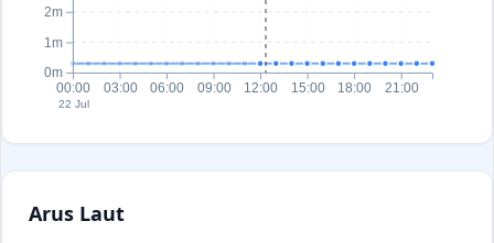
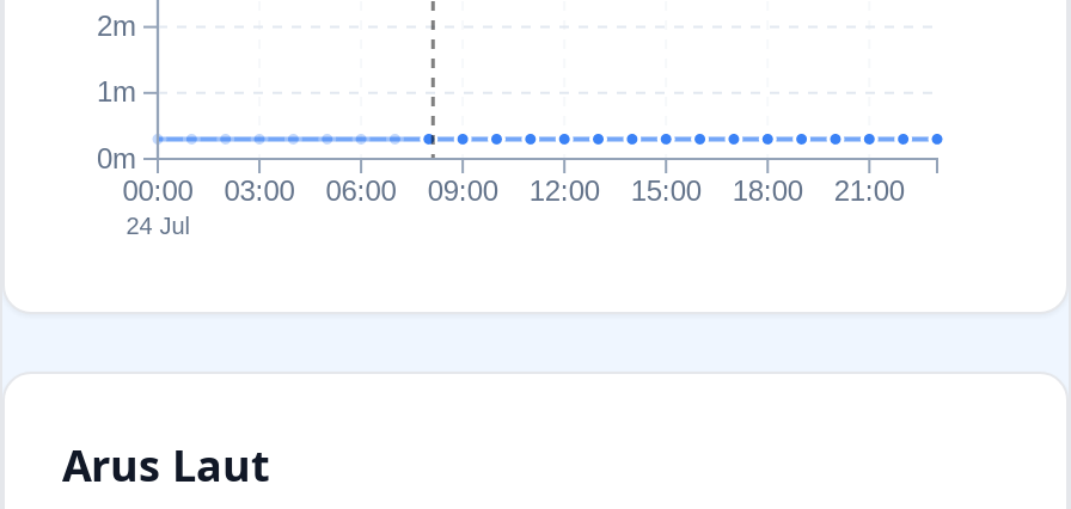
[58,97,89,109] 22 Jul -> [126,213,189,239] 24 Jul

